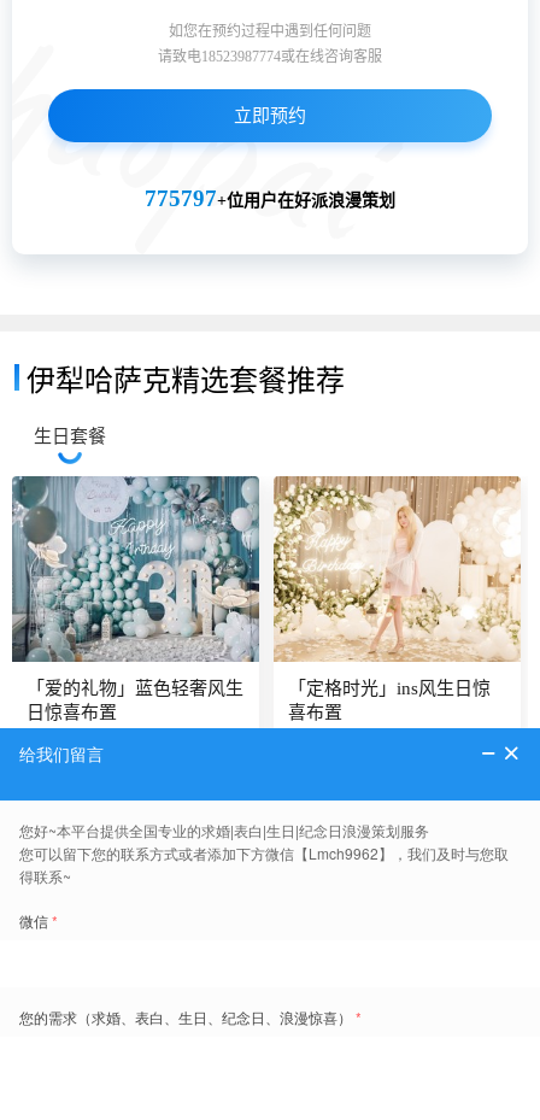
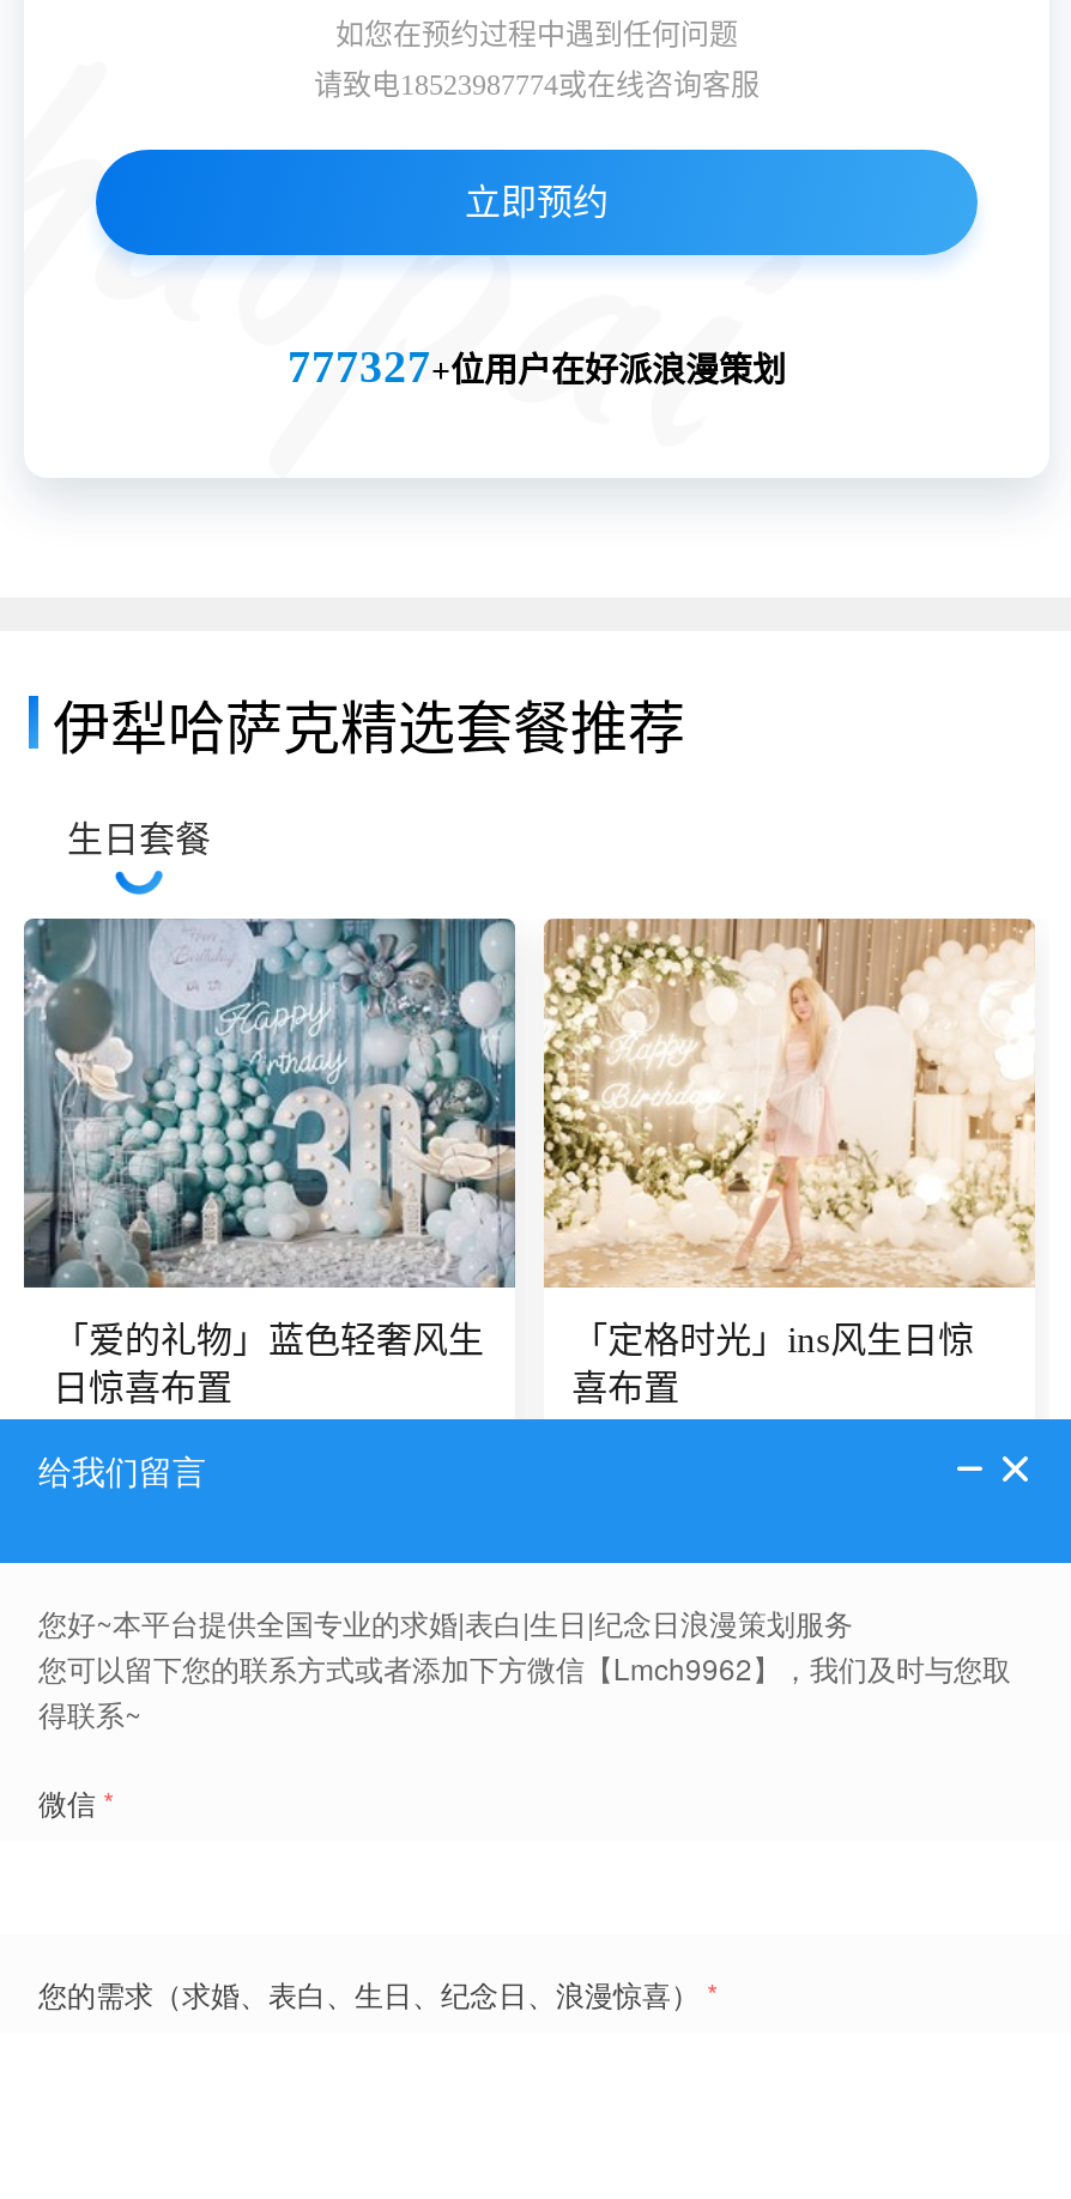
[145,186,395,211] 775797+位用户在好派浪漫策划 -> [288,341,786,392] 777327+位用户在好派浪漫策划

